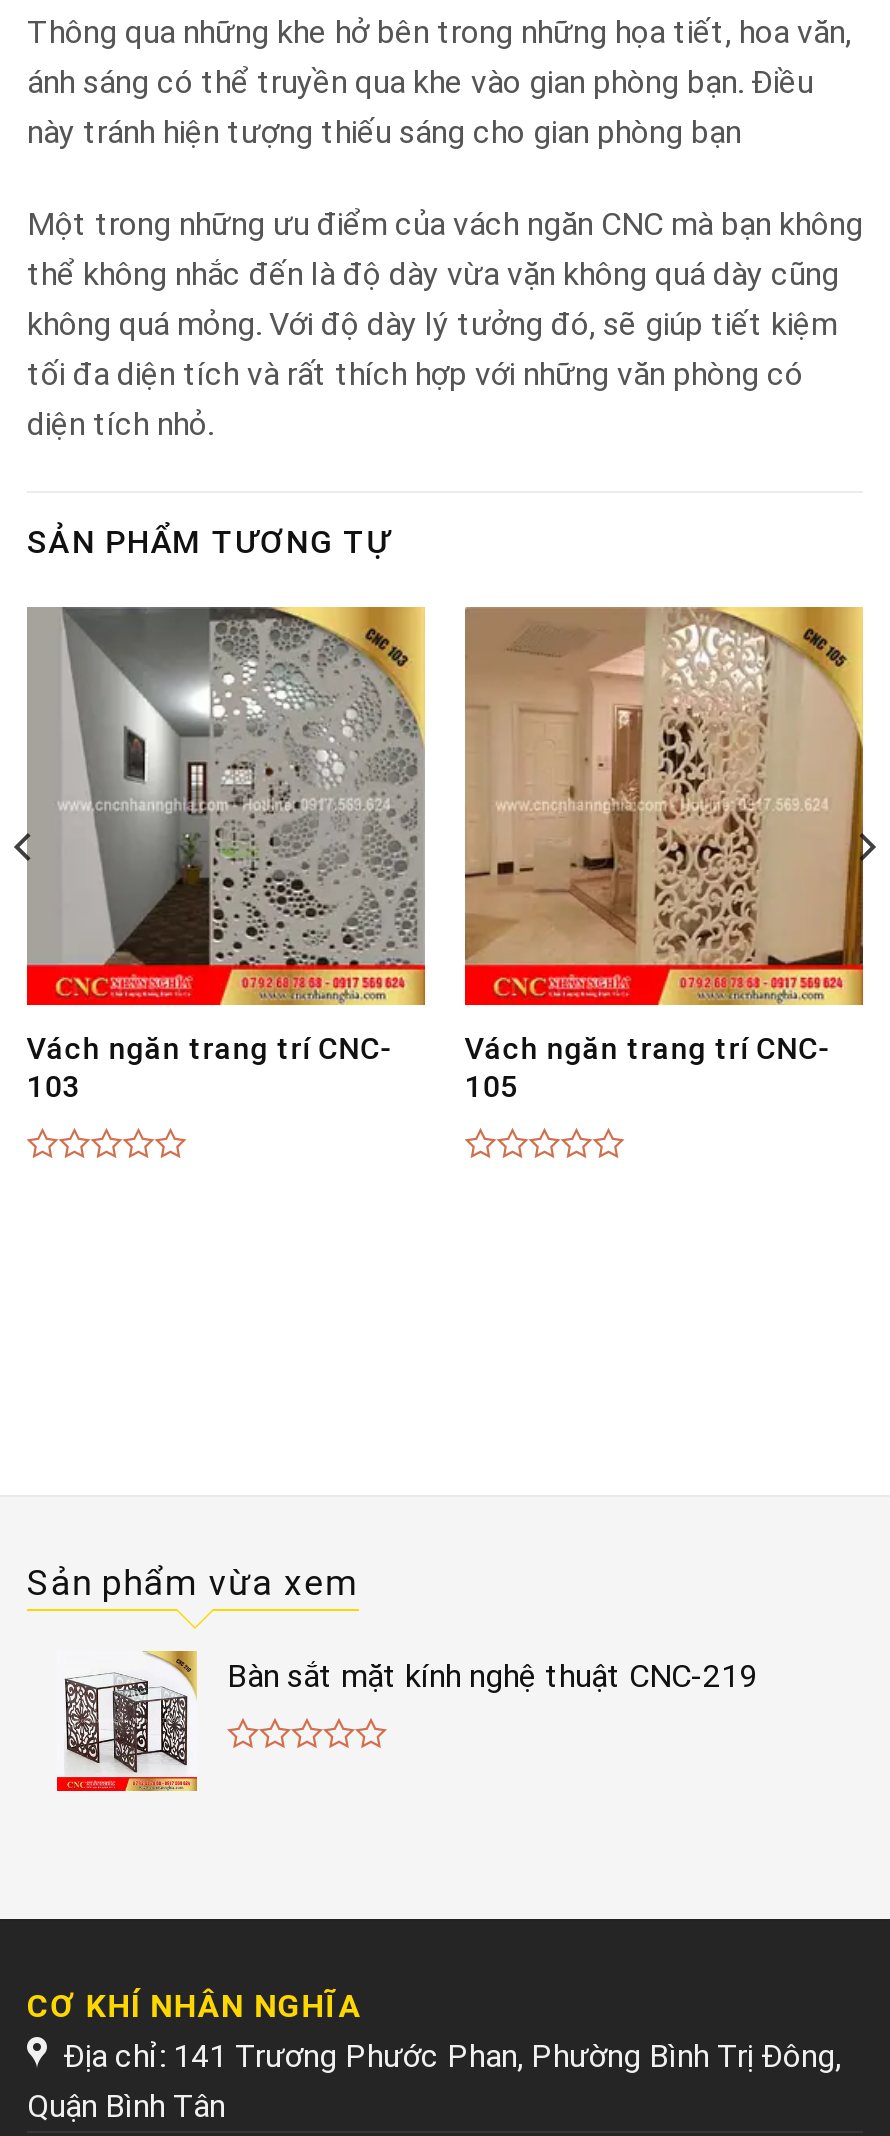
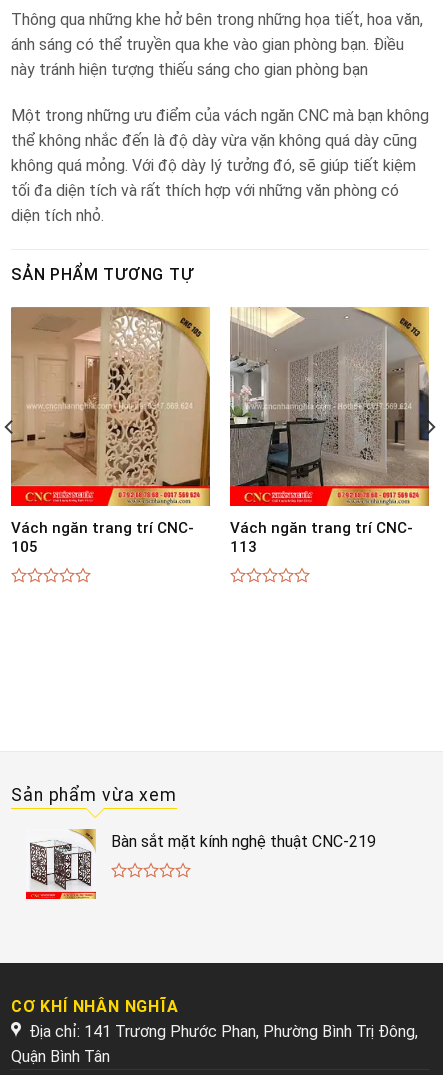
[27,605,425,967] [image] -> [10,306,211,487] [image]
[463,607,865,967] [image] -> [229,307,430,487] [image]
[27,1069,81,1105] 103 -> [11,538,38,556] 105
[465,1069,519,1105] 105 -> [230,538,257,556] 113

